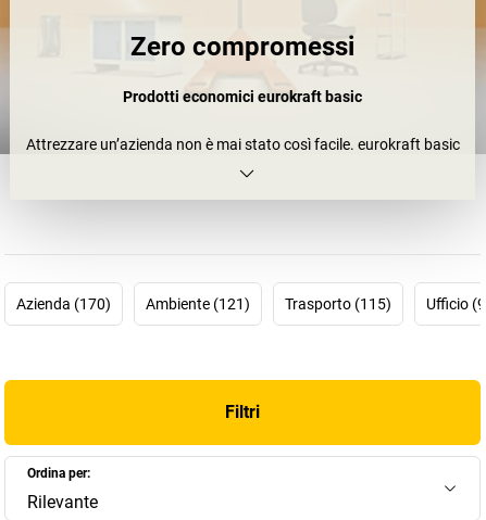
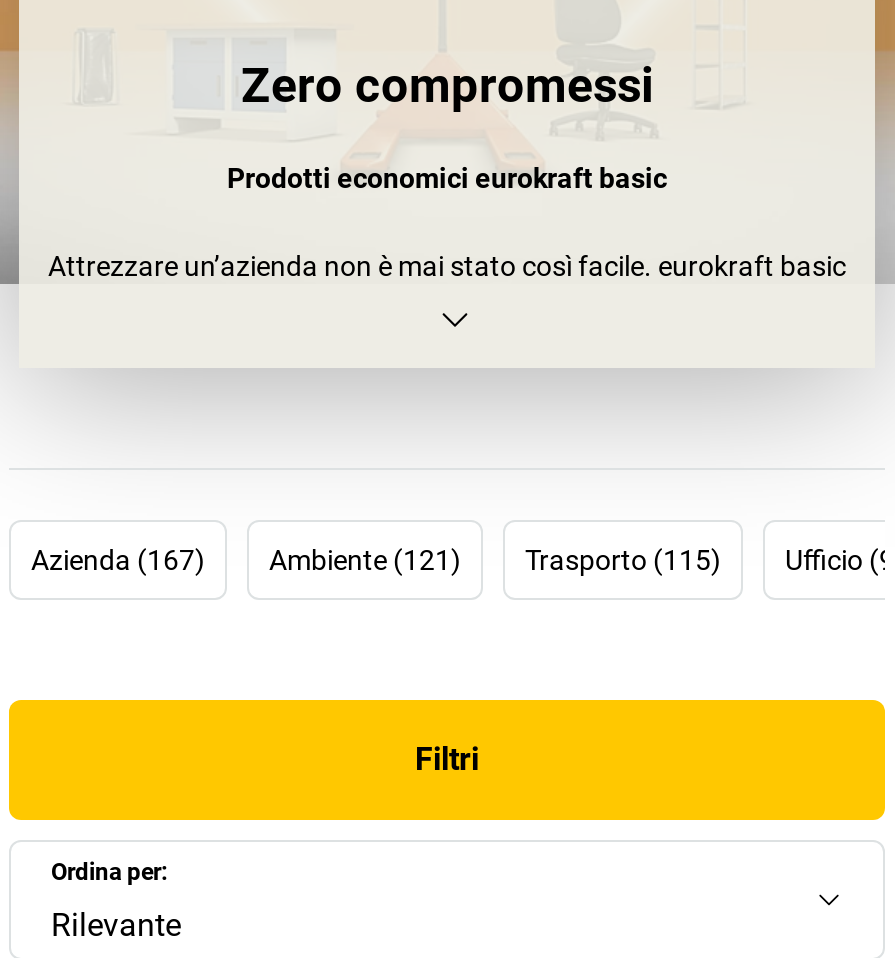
[16,295,111,313] Azienda (170) -> [31,544,205,576] Azienda (167)

